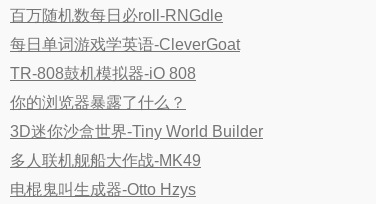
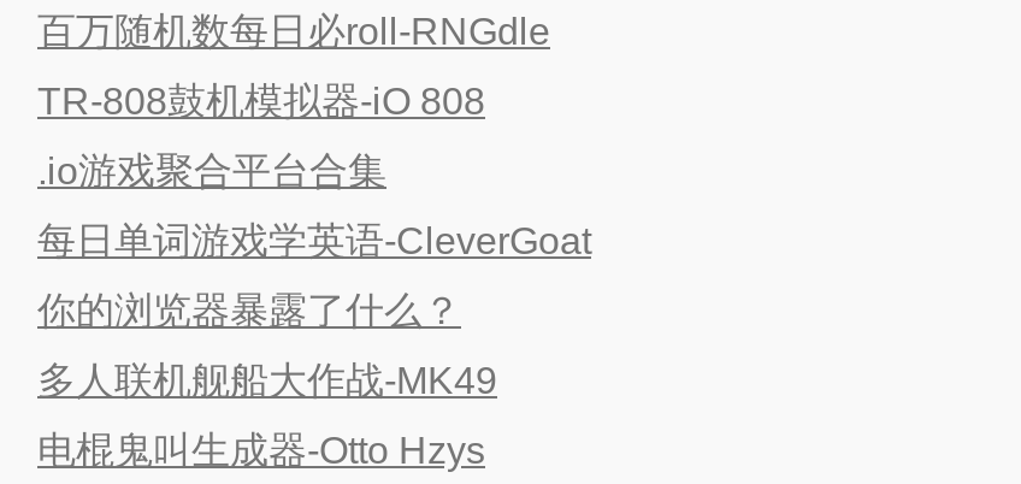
none -> [37,150,386,191] .io游戏聚合平台合集
moved [10,36,240,53] -> [37,220,591,261]: 每日单词游戏学英语-CleverGoat
moved [10,65,196,82] -> [37,81,485,122]: TR-808鼓机模拟器-iO 808
moved [10,94,186,111] -> [37,290,461,331]: 你的浏览器暴露了什么？
[10,123,263,140] 3D迷你沙盒世界-Tiny World Builder -> none

